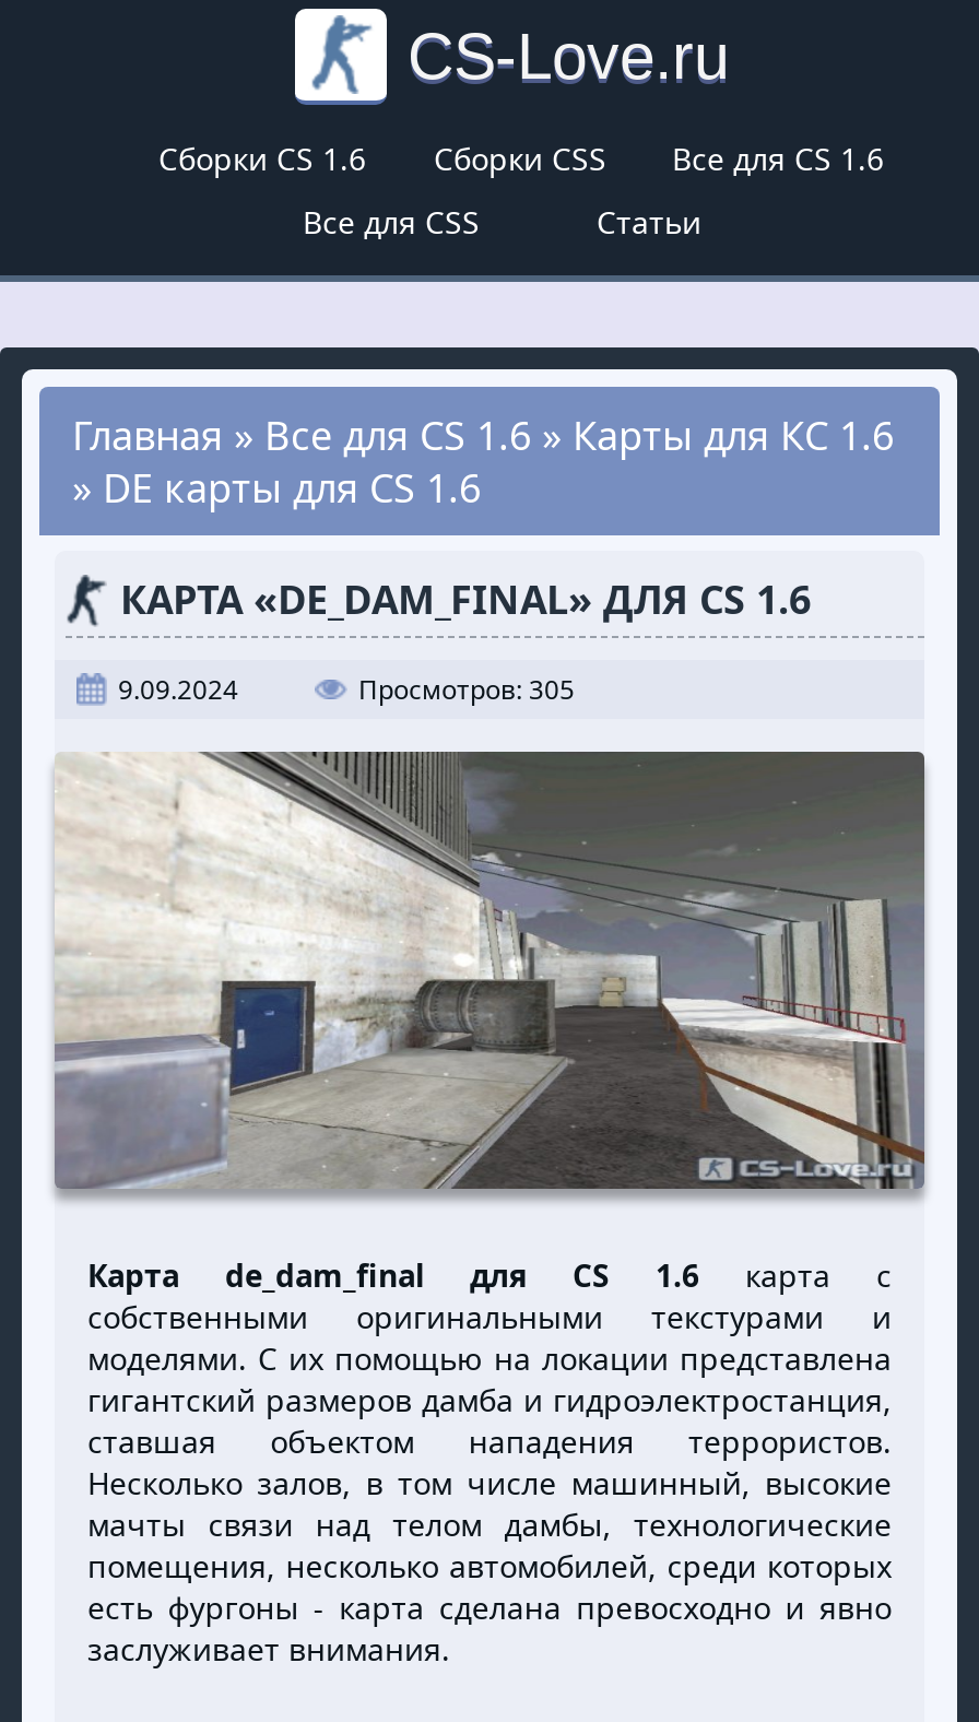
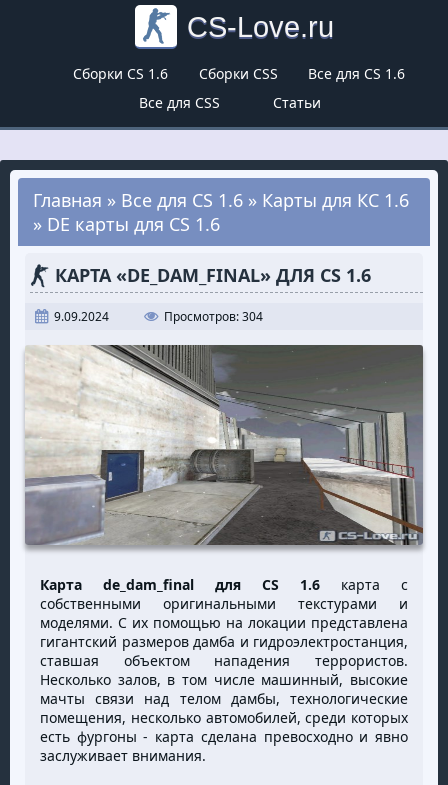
[358,671,575,708] Просмотров: 305 -> [164,308,263,325] Просмотров: 304

